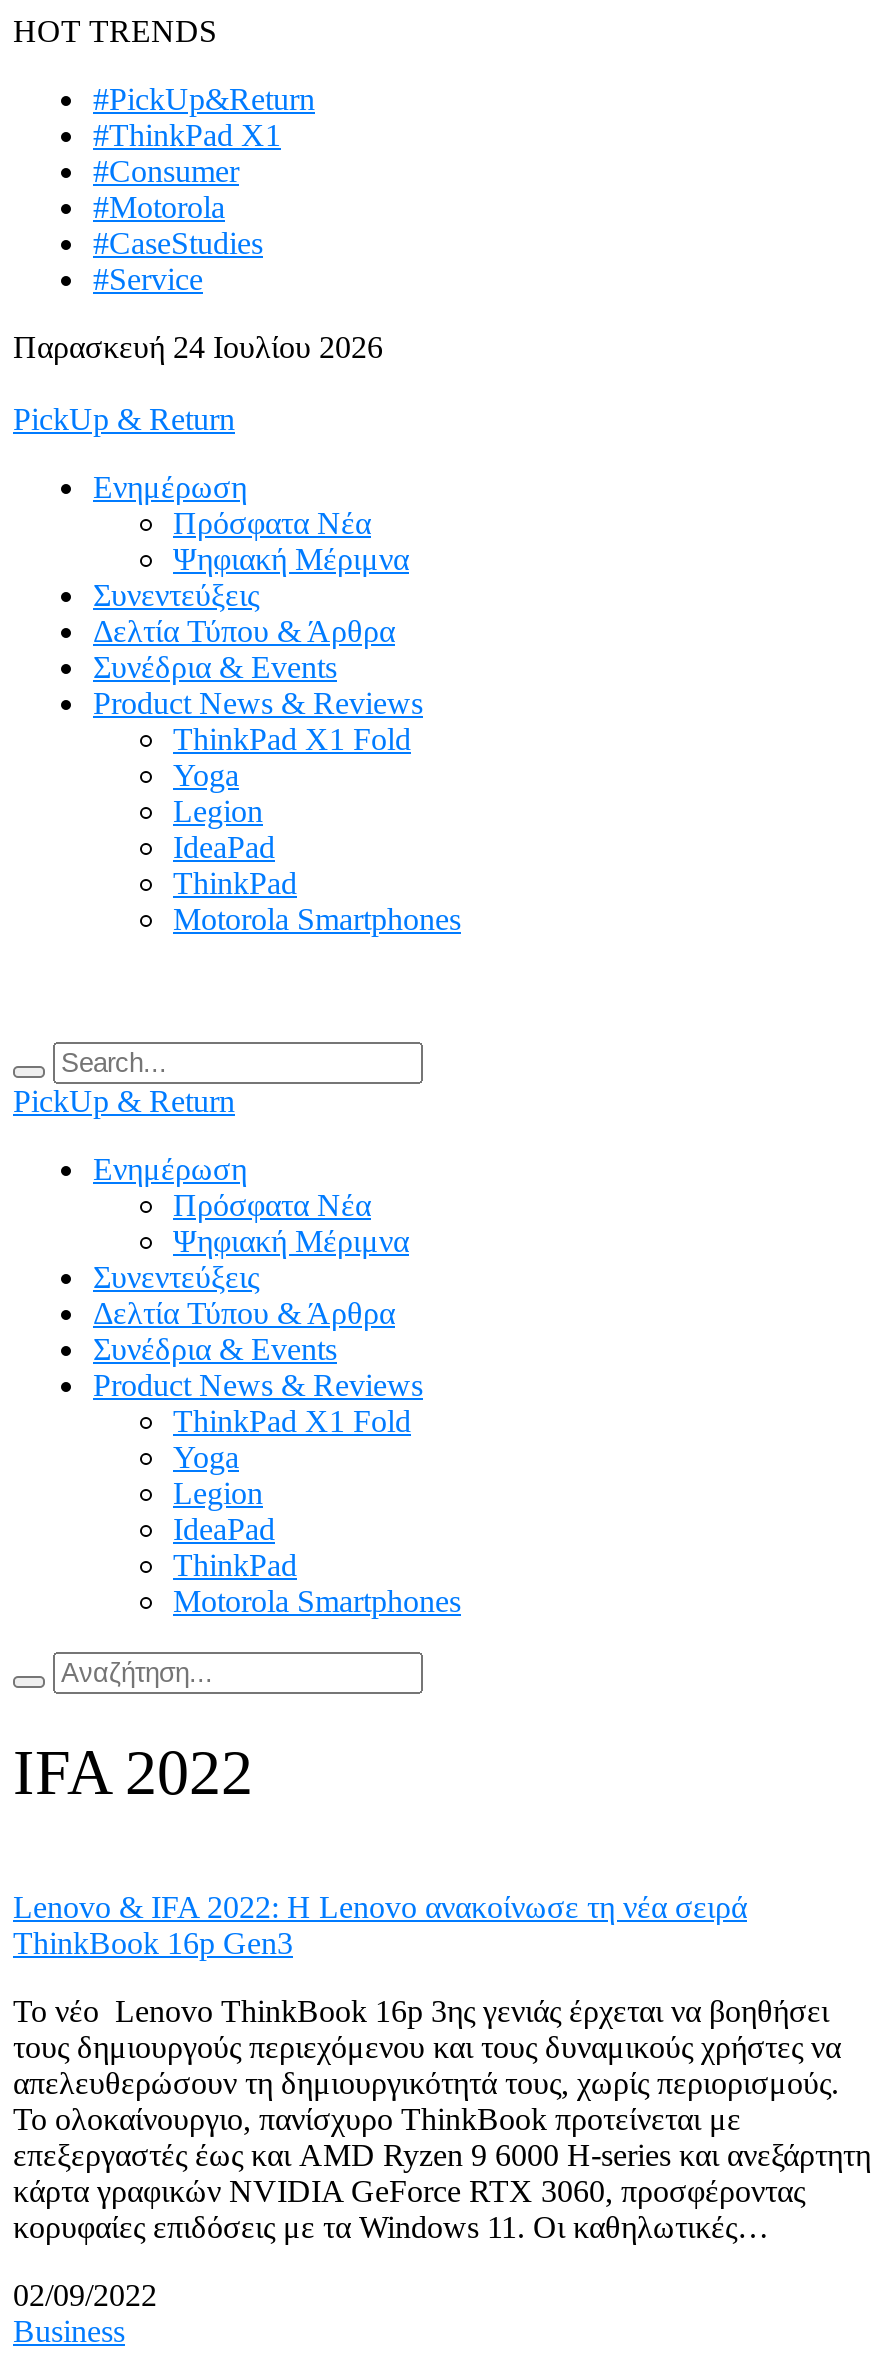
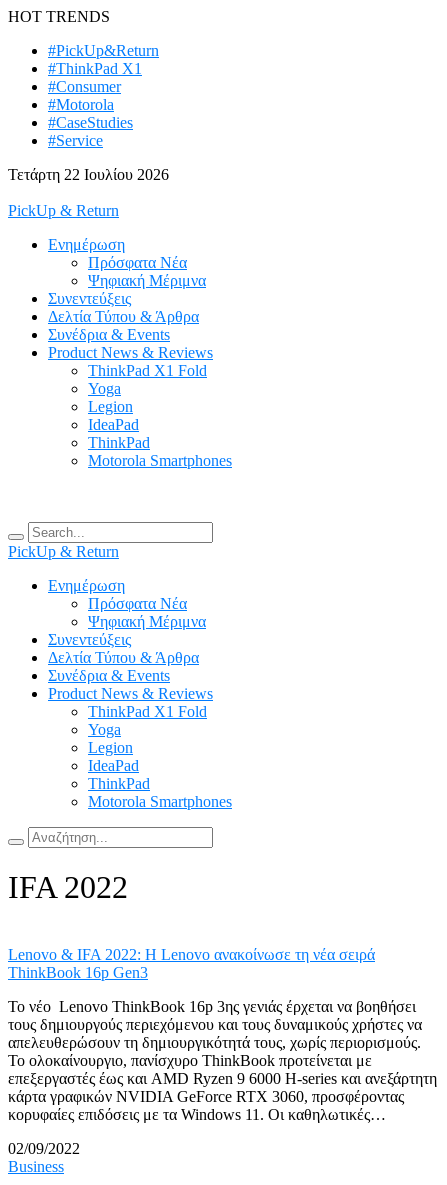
[13,330,383,364] Παρασκευή 24 Ιουλίου 2026 -> [8,166,169,183] Τετάρτη 22 Ιουλίου 2026

